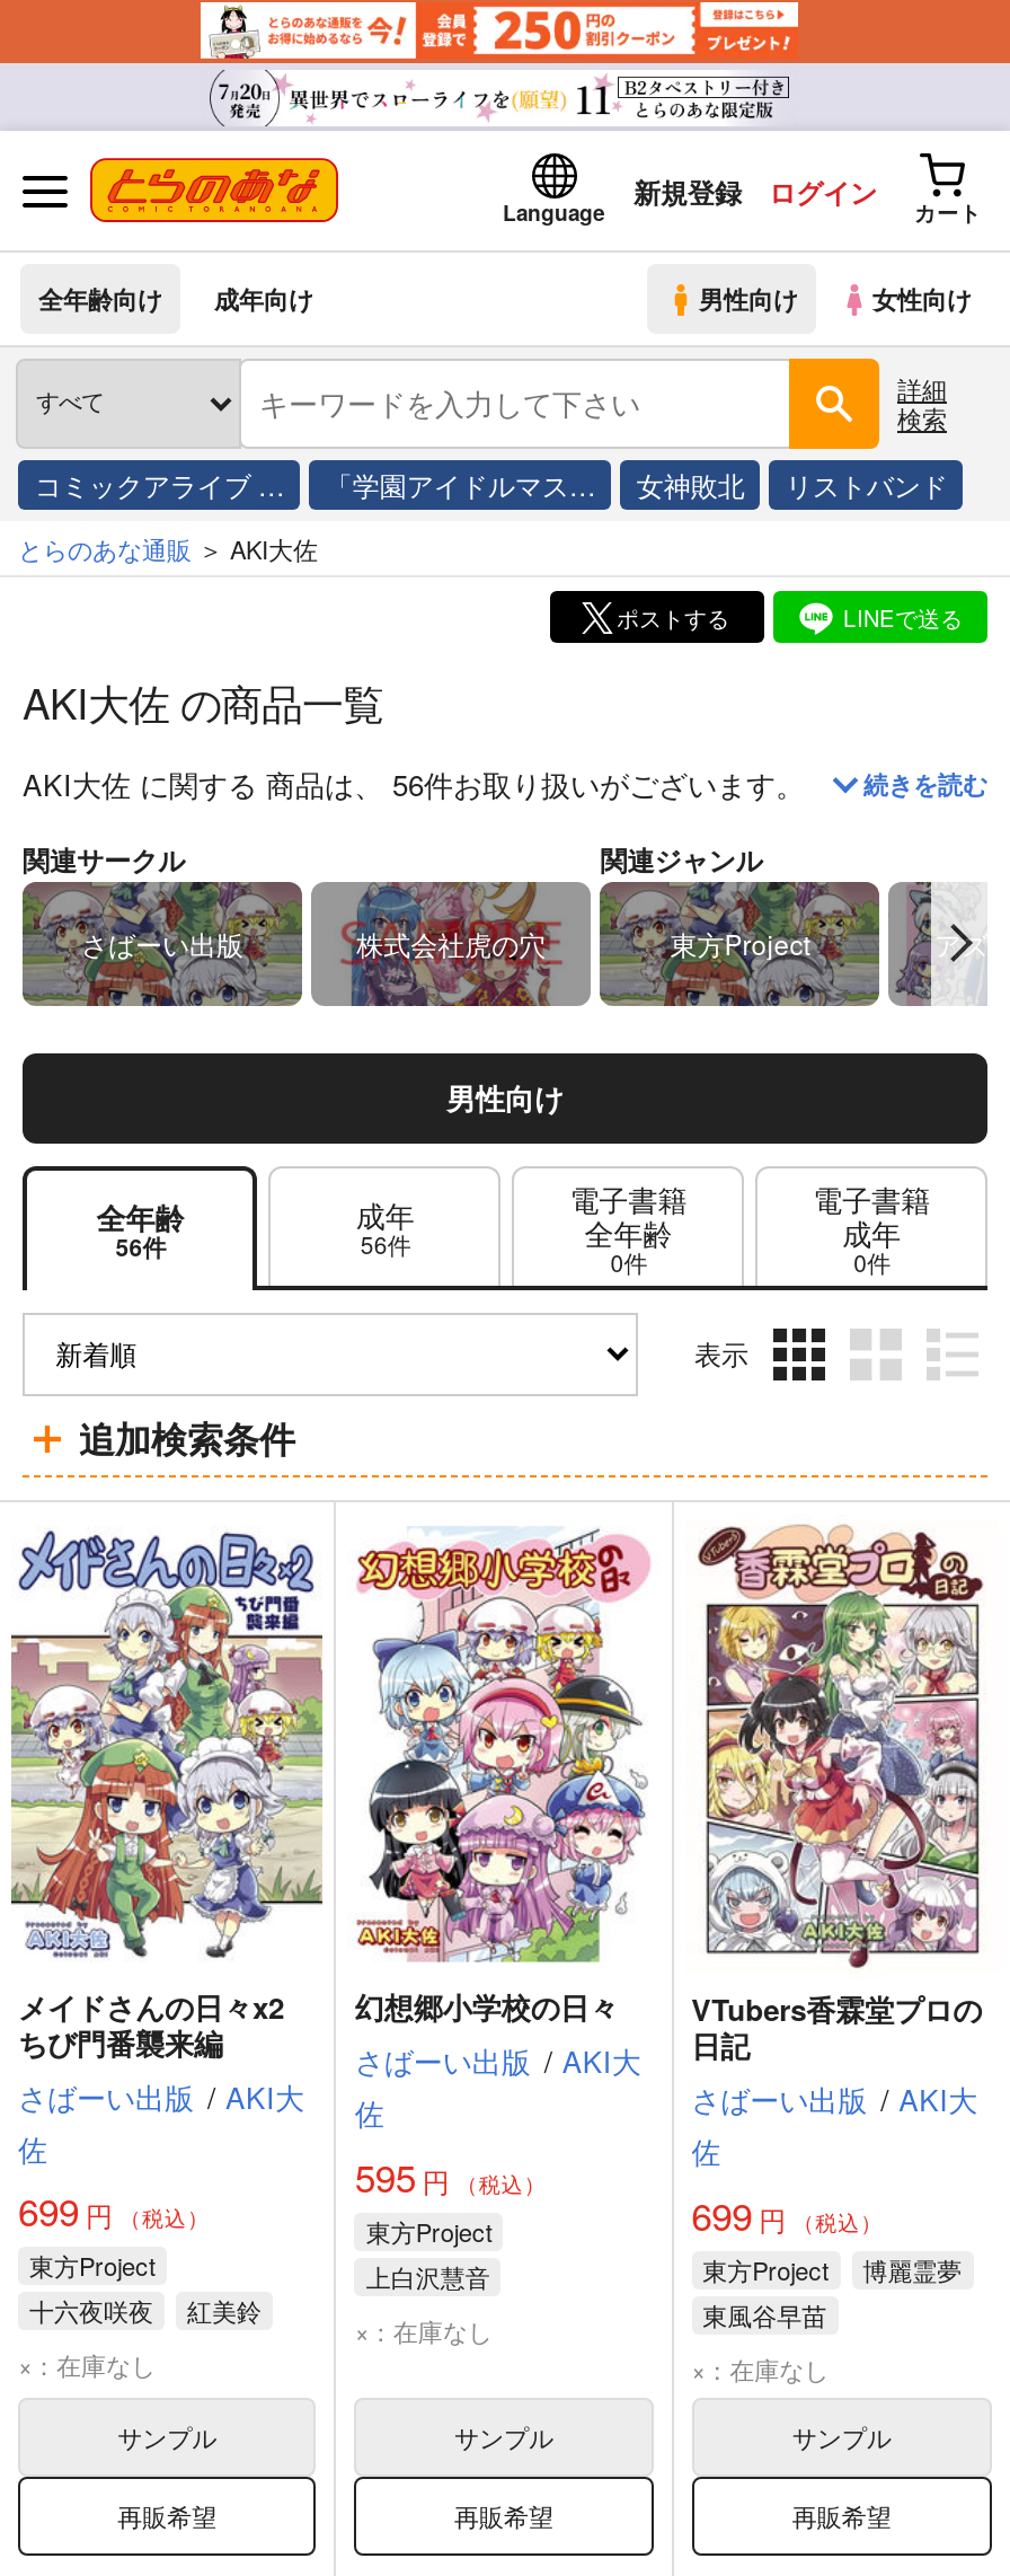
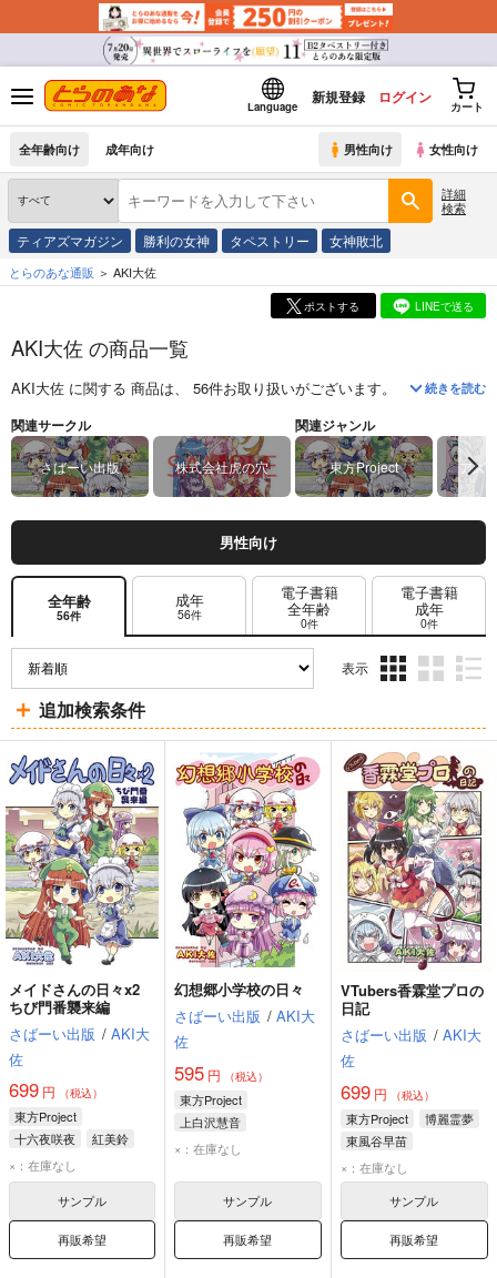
[35,465,596,503] コミックアライブ … | 「学園アイドルマス… -> [17,231,310,250] ティアズマガジン | 勝利の女神 | タペストリー
[785,465,948,503] リストバンド -> none

